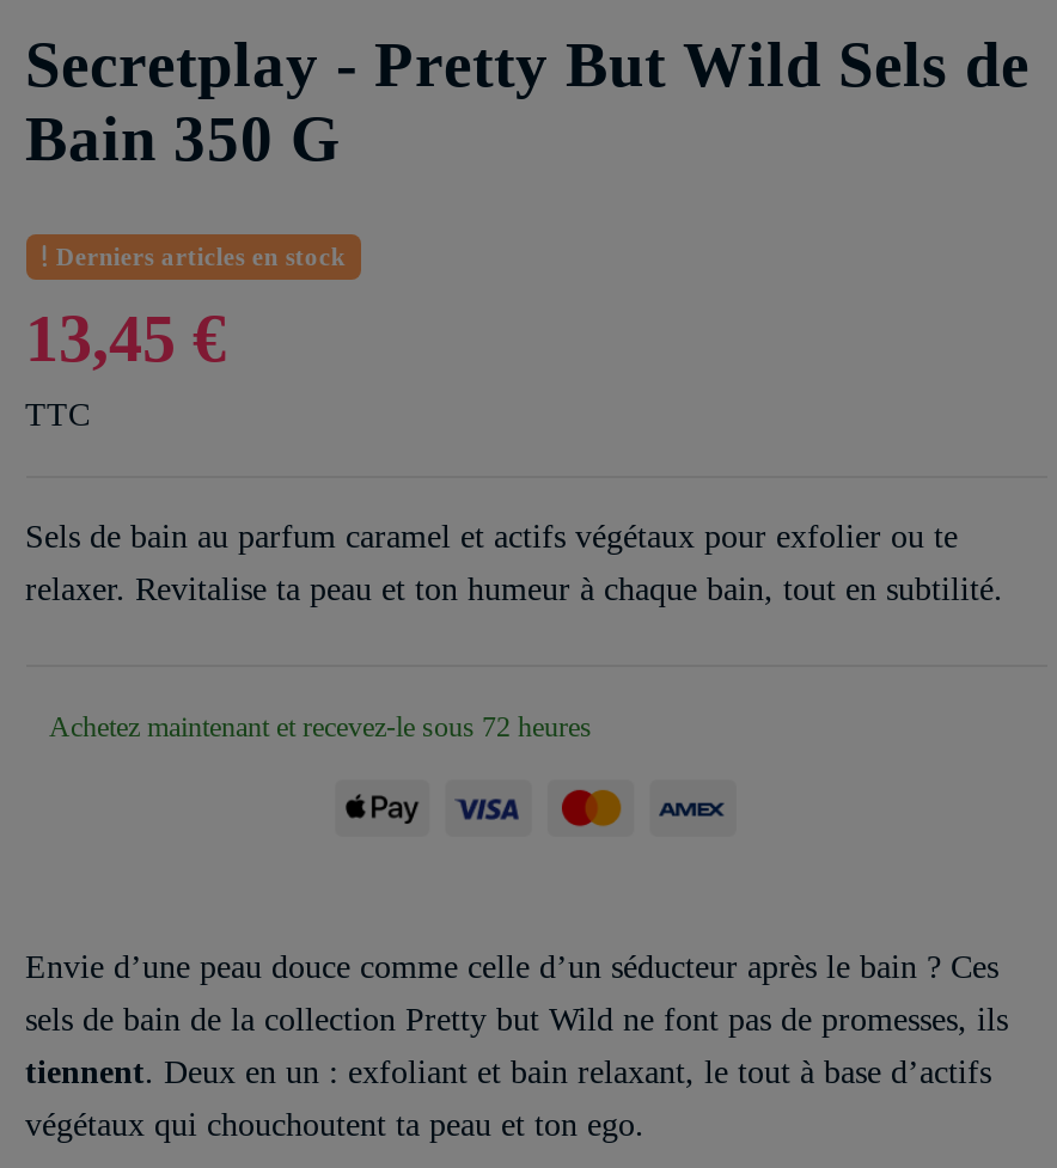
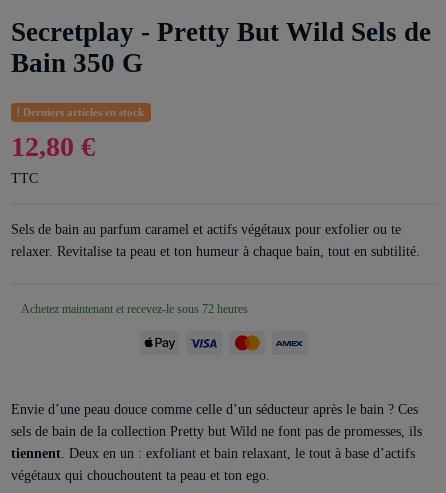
[25,301,226,375] 13,45 € -> [10,131,94,162] 12,80 €

